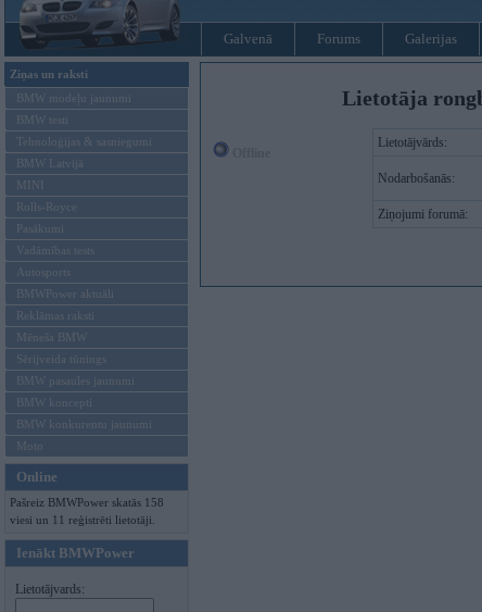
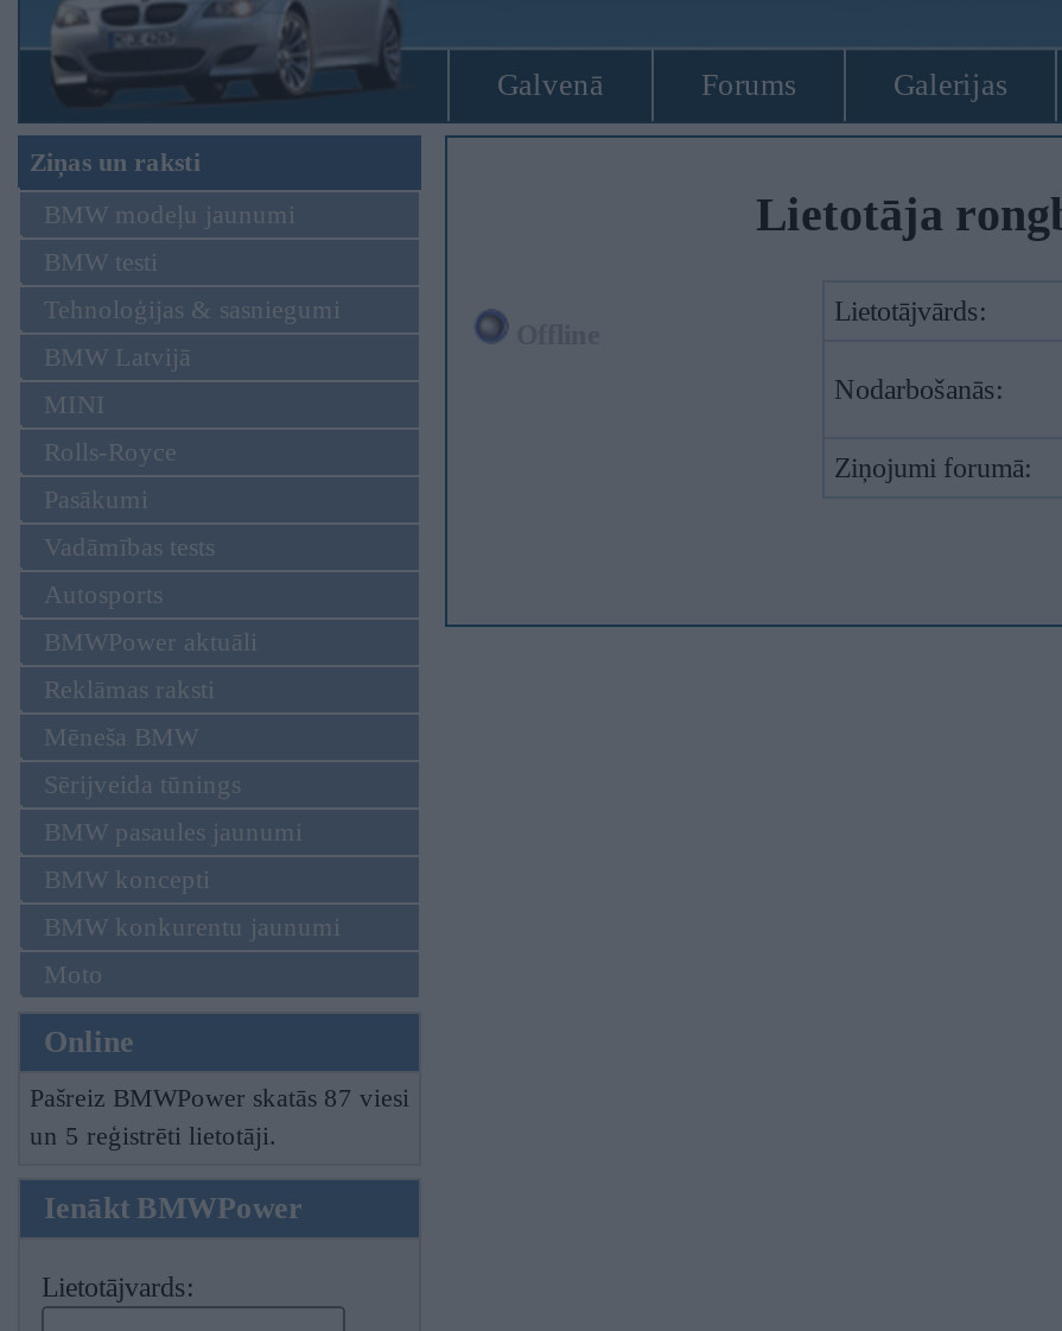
[10,496,164,526] Pašreiz BMWPower skatās 158 | viesi un 11 reģistrēti lietotāji. -> [30,1083,409,1149] Pašreiz BMWPower skatās 87 viesi | un 5 reģistrēti lietotāji.

